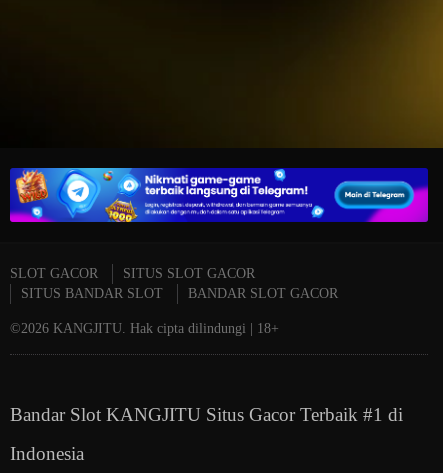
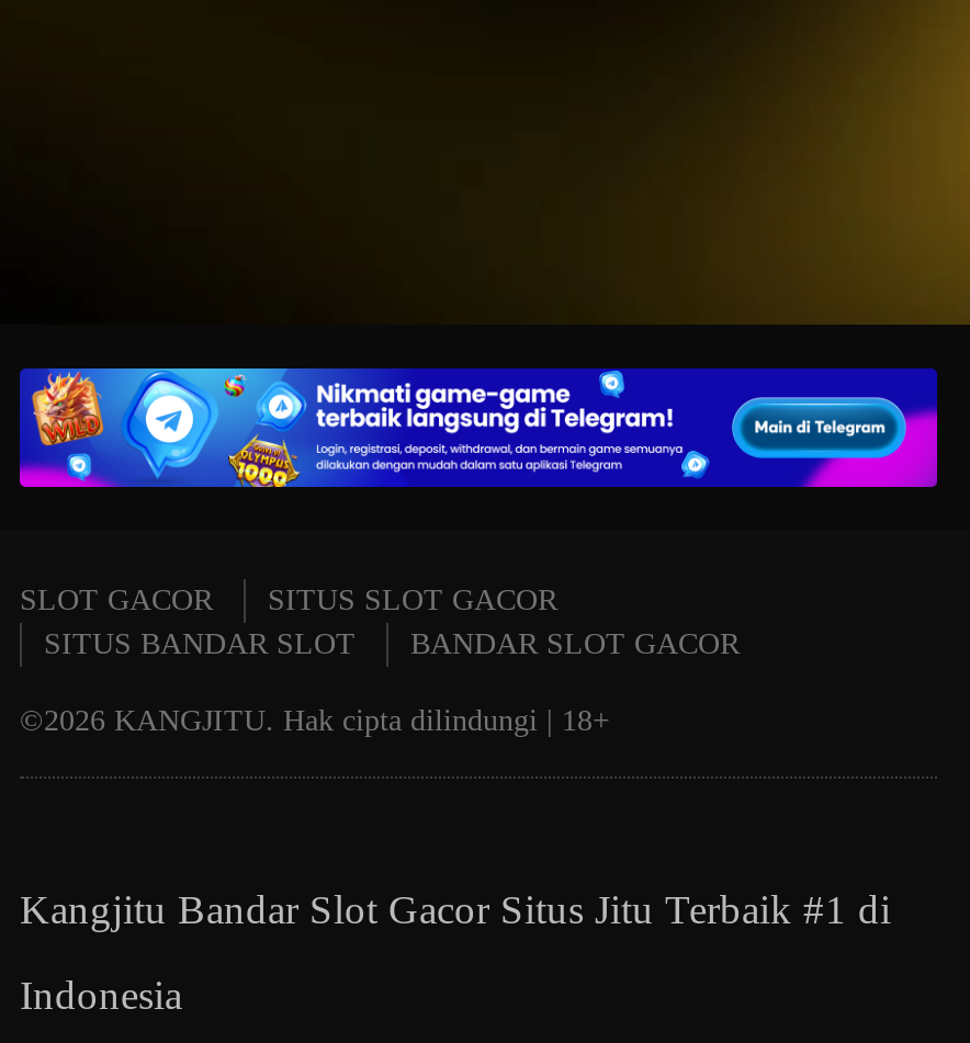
[10,404,403,425] Bandar Slot KANGJITU Situs Gacor Terbaik #1 di -> [20,887,891,933] Kangjitu Bandar Slot Gacor Situs Jitu Terbaik #1 di

